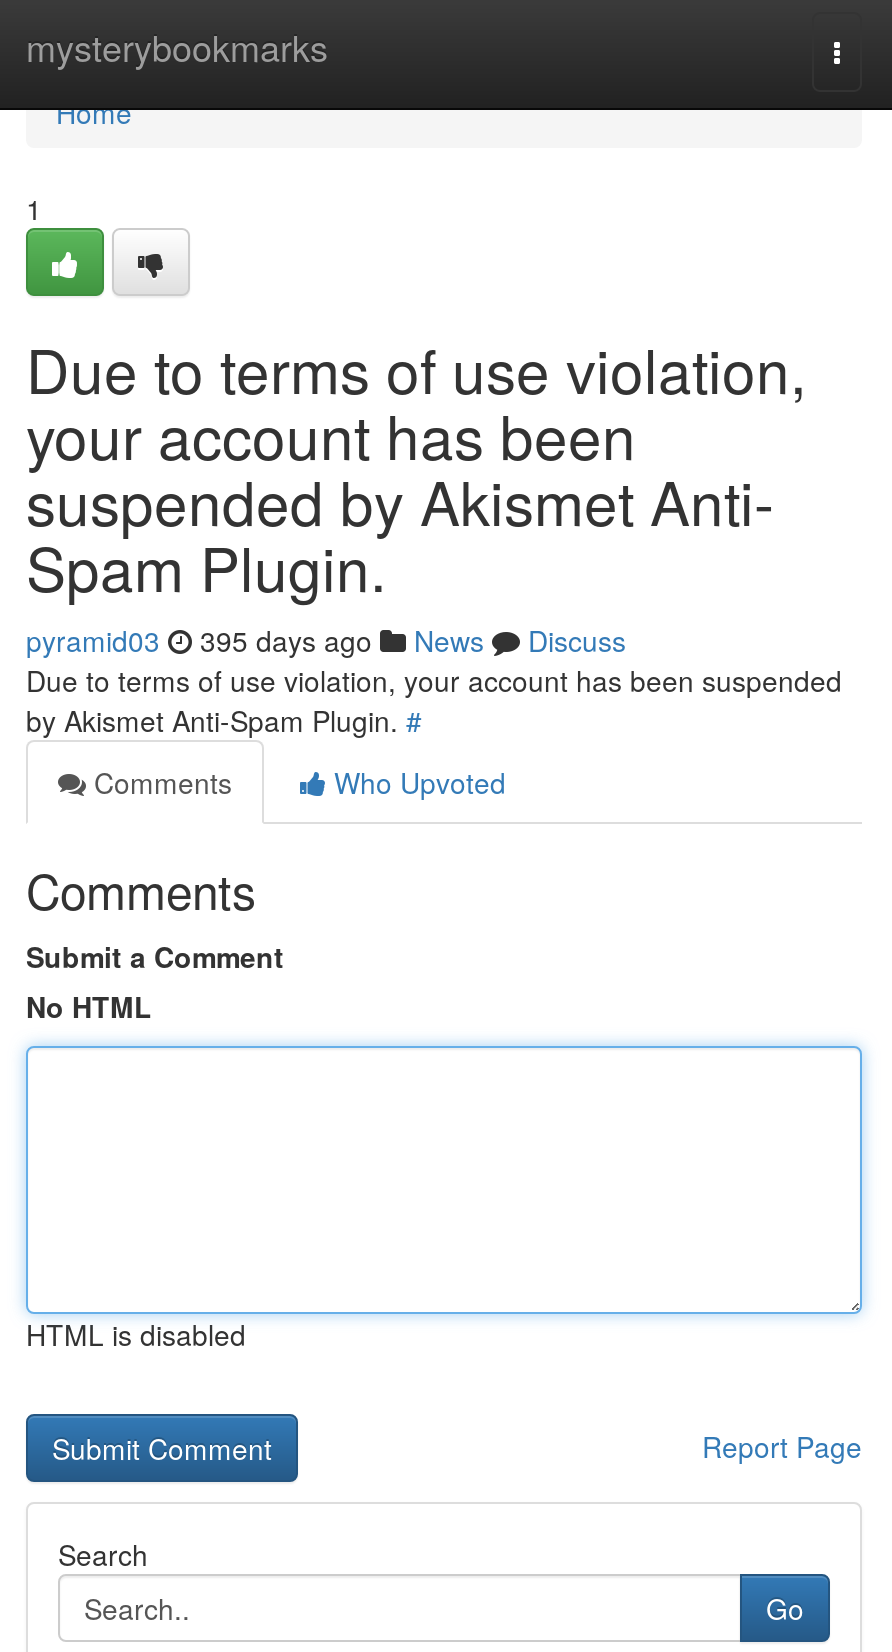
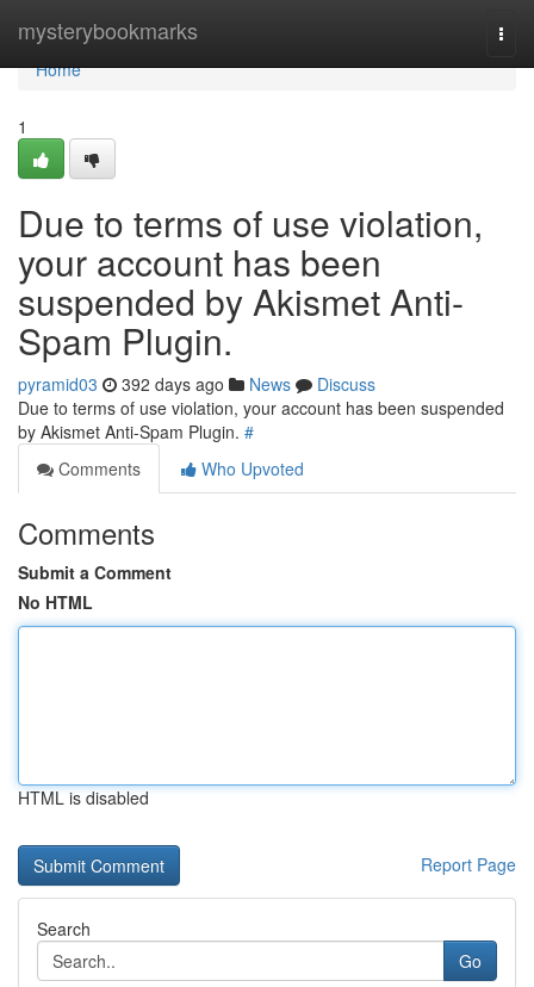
[26,620,626,660] pyramid03 395 days ago News Discuss -> [18,372,375,396] pyramid03 392 days ago News Discuss

